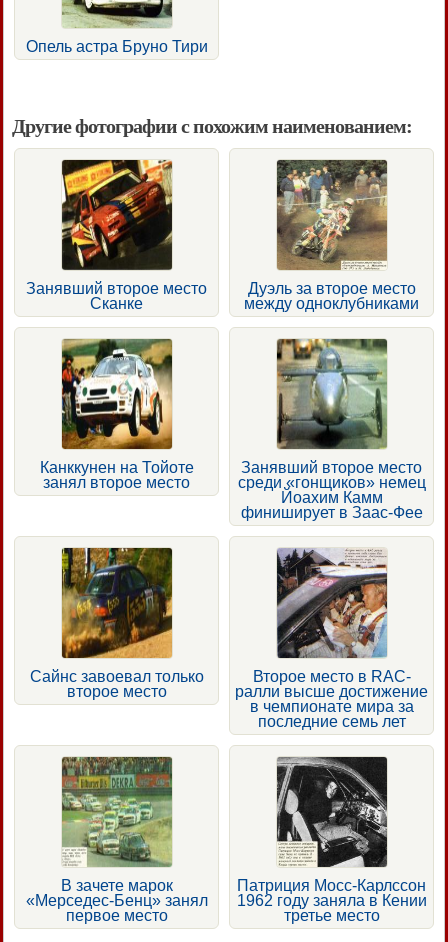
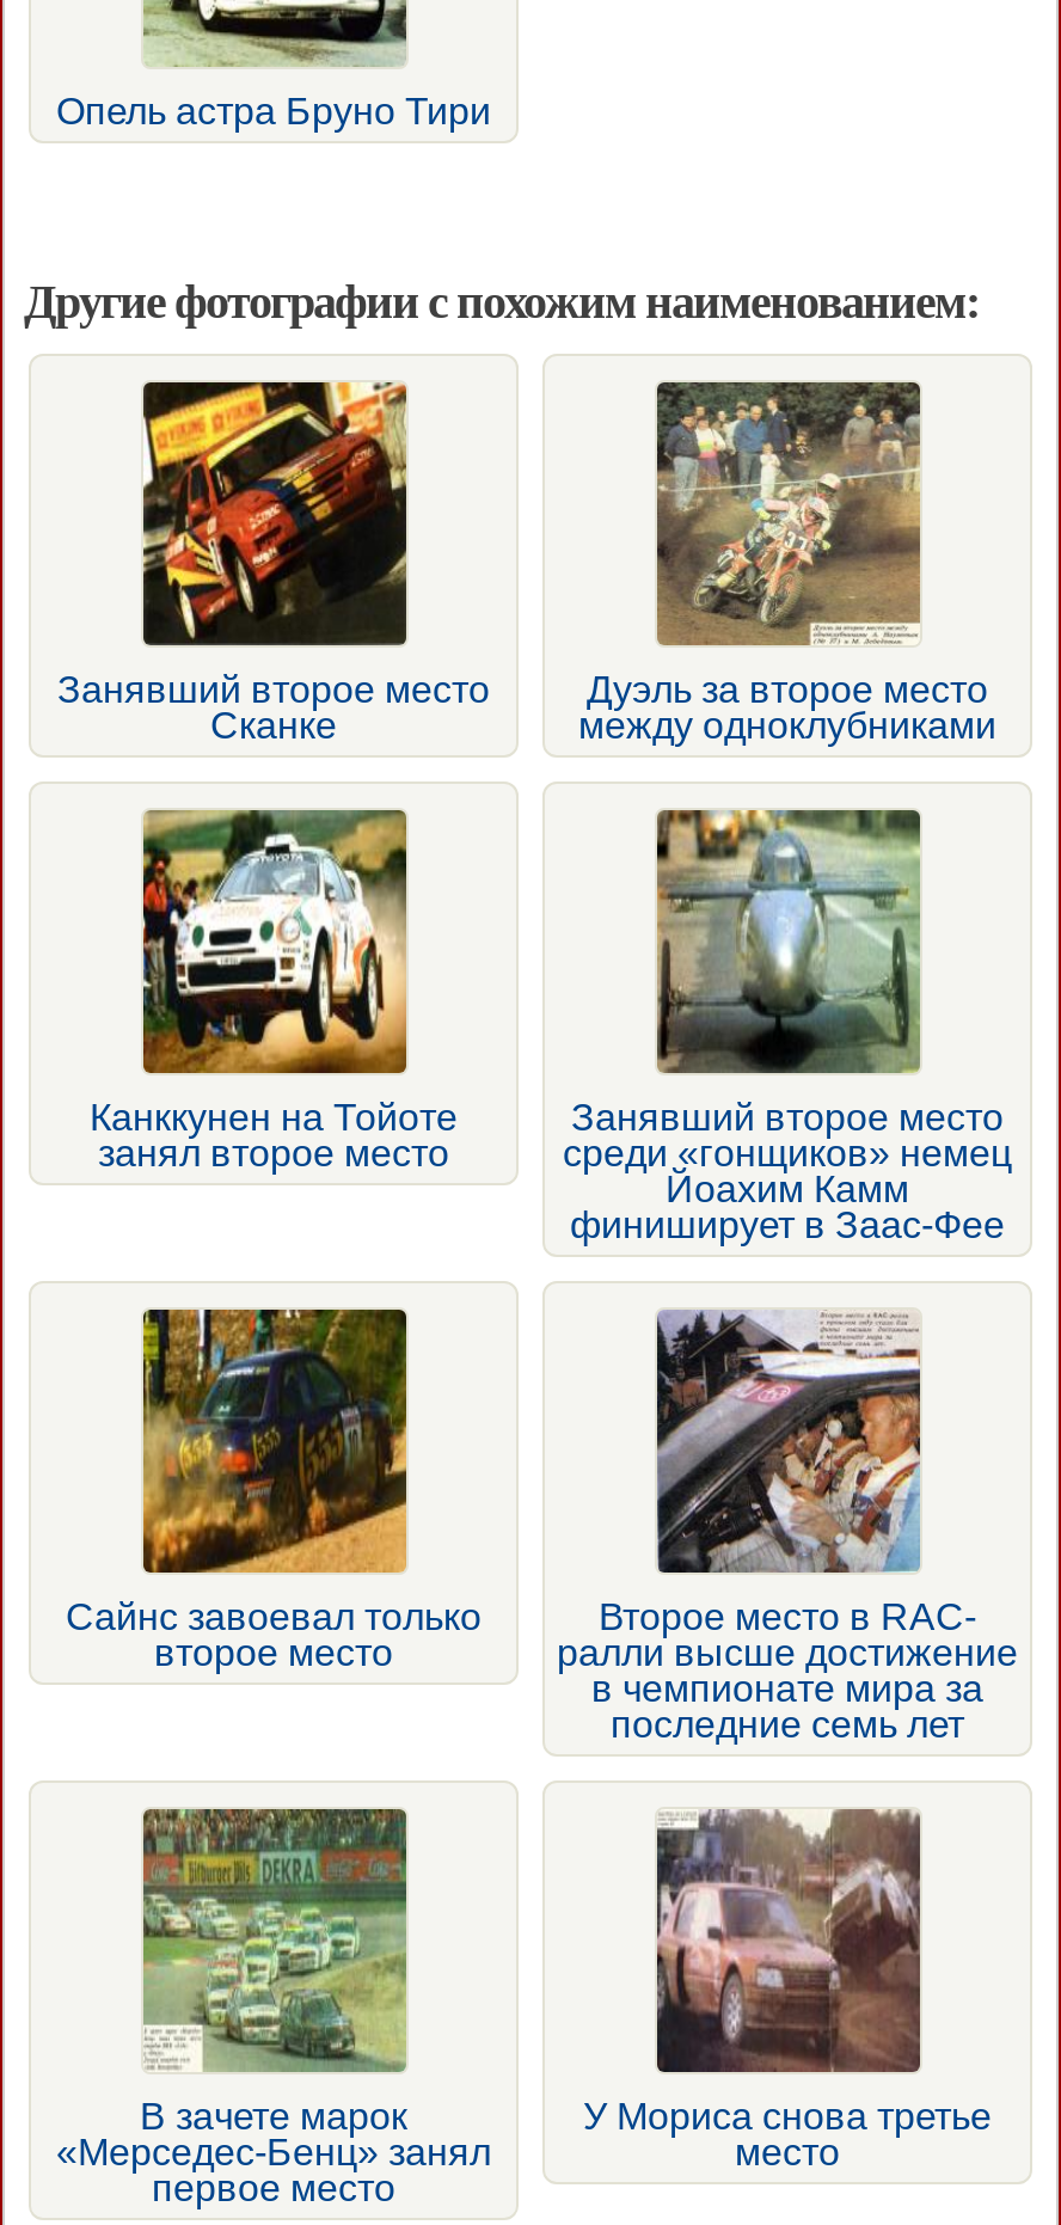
[236,756,426,924] [image] | Патриция Мосс-Карлссон | 1962 году заняла в Кении | третье место -> [583,1807,992,2173] [image] | У Мориса снова третье | место

